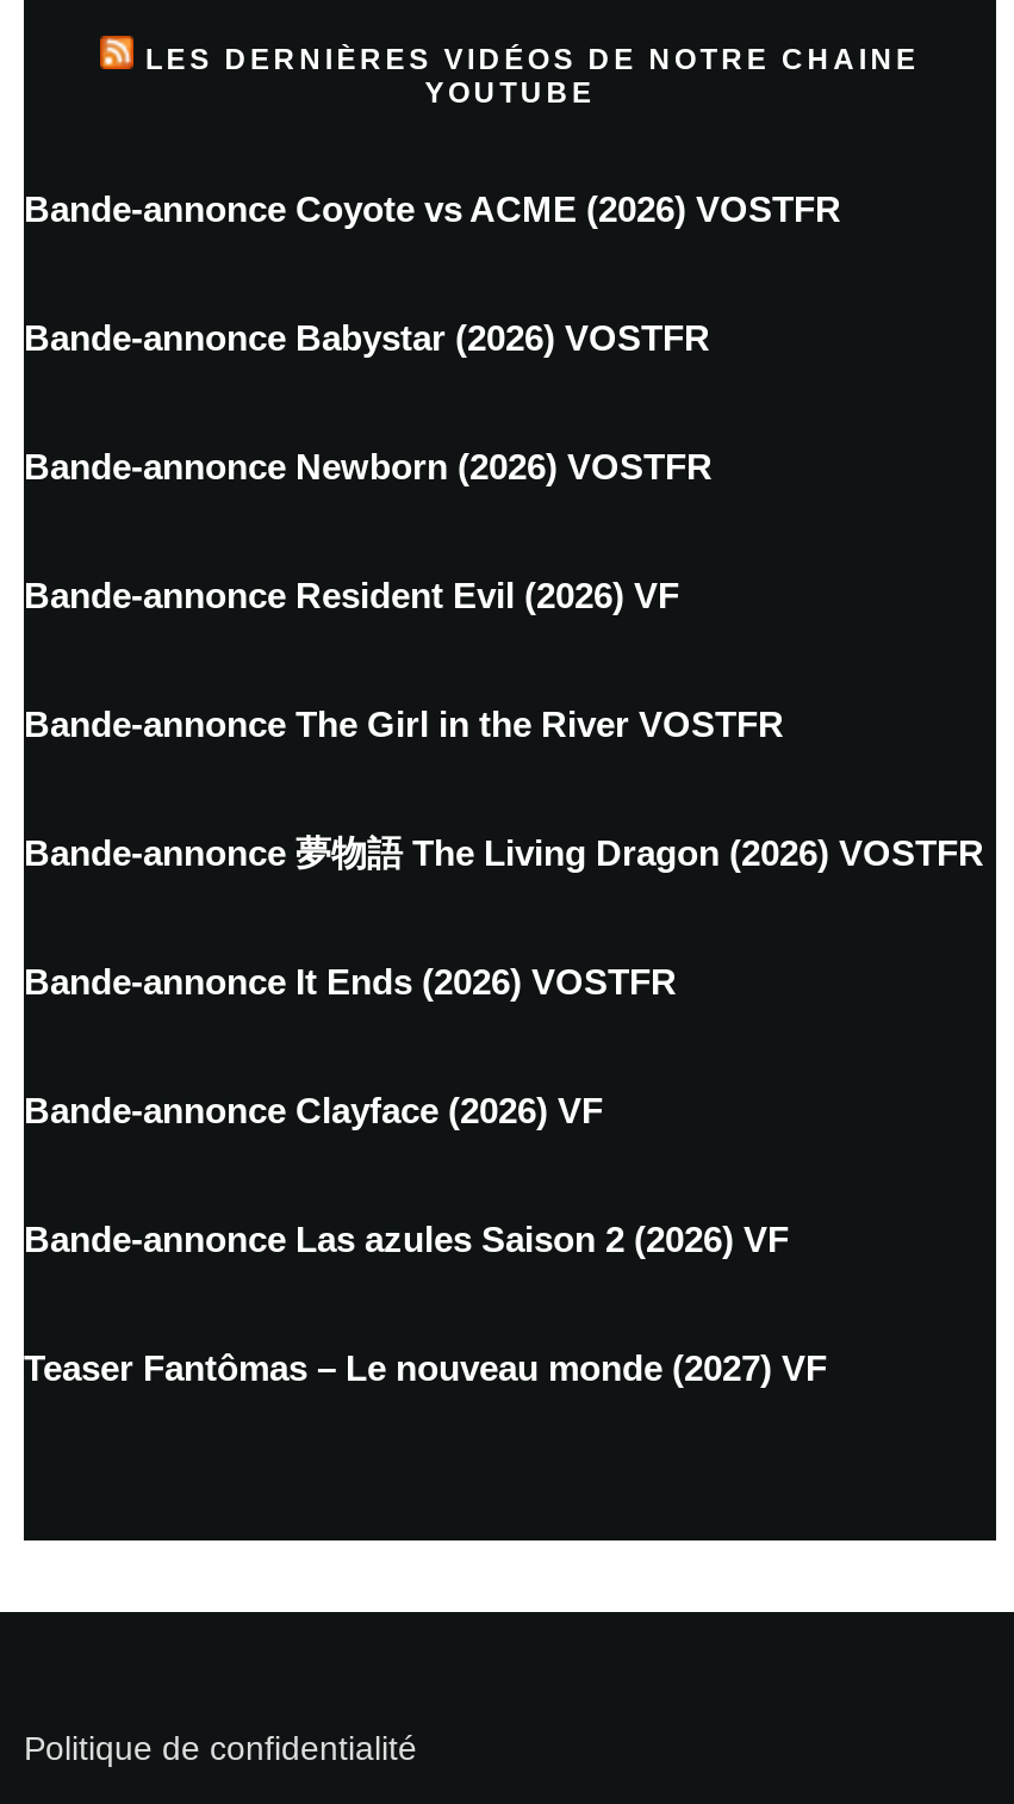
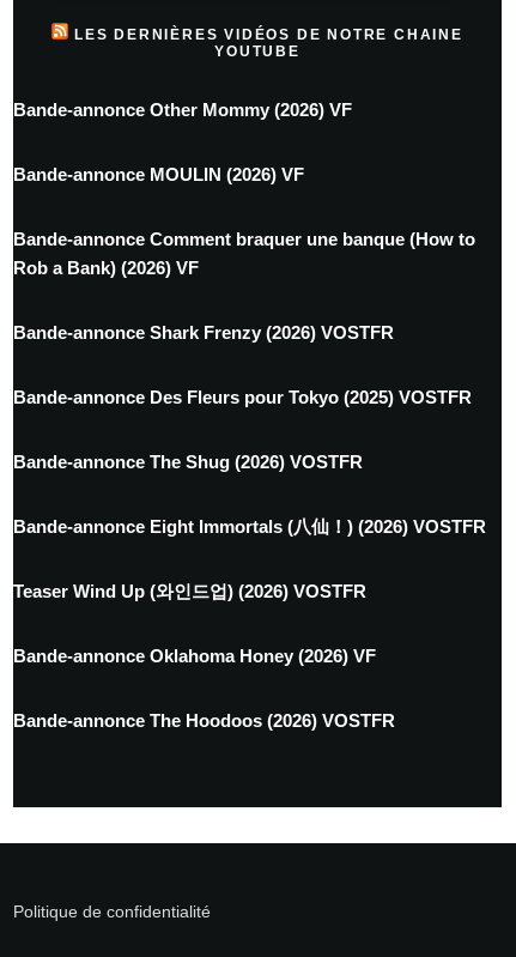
[24,188,841,229] Bande-annonce Coyote vs ACME (2026) VOSTFR -> [13,99,352,120] Bande-annonce Other Mommy (2026) VF
[24,317,710,358] Bande-annonce Babystar (2026) VOSTFR -> [13,164,304,184] Bande-annonce MOULIN (2026) VF
[24,446,713,486] Bande-annonce Newborn (2026) VOSTFR -> [13,229,475,278] Bande-annonce Comment braquer une banque (How to | Rob a Bank) (2026) VF
[24,575,679,615] Bande-annonce Resident Evil (2026) VF -> [13,322,394,343] Bande-annonce Shark Frenzy (2026) VOSTFR
[24,703,784,744] Bande-annonce The Girl in the River VOSTFR -> [13,387,472,407] Bande-annonce Des Fleurs pour Tokyo (2025) VOSTFR
[24,832,984,873] Bande-annonce 夢物語 The Living Dragon (2026) VOSTFR -> [13,452,363,472] Bande-annonce The Shug (2026) VOSTFR
[24,961,677,1002] Bande-annonce It Ends (2026) VOSTFR -> [13,516,486,537] Bande-annonce Eight Immortals (八仙！) (2026) VOSTFR
[24,1090,603,1130] Bande-annonce Clayface (2026) VF -> [13,581,366,601] Teaser Wind Up (와인드업) (2026) VOSTFR
[24,1219,789,1259] Bande-annonce Las azules Saison 2 (2026) VF -> [13,646,376,666] Bande-annonce Oklahoma Honey (2026) VF
[24,1347,827,1388] Teaser Fantômas – Le nouveau monde (2027) VF -> [13,710,395,731] Bande-annonce The Hoodoos (2026) VOSTFR

